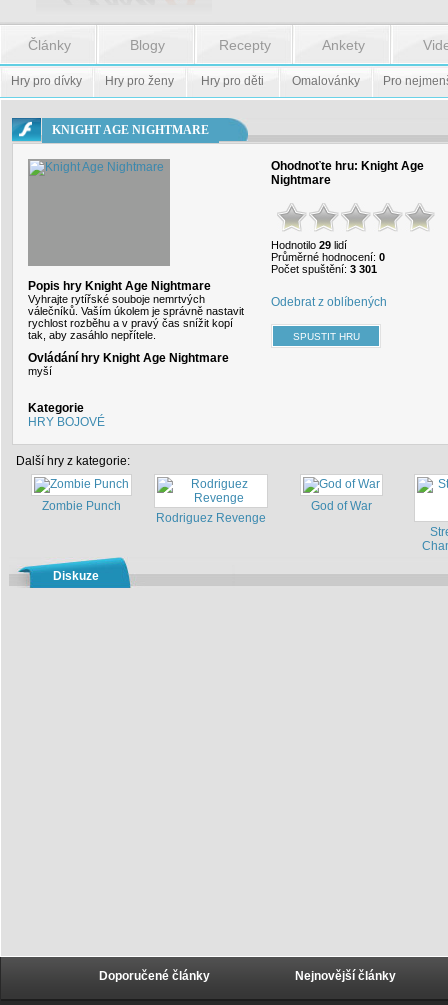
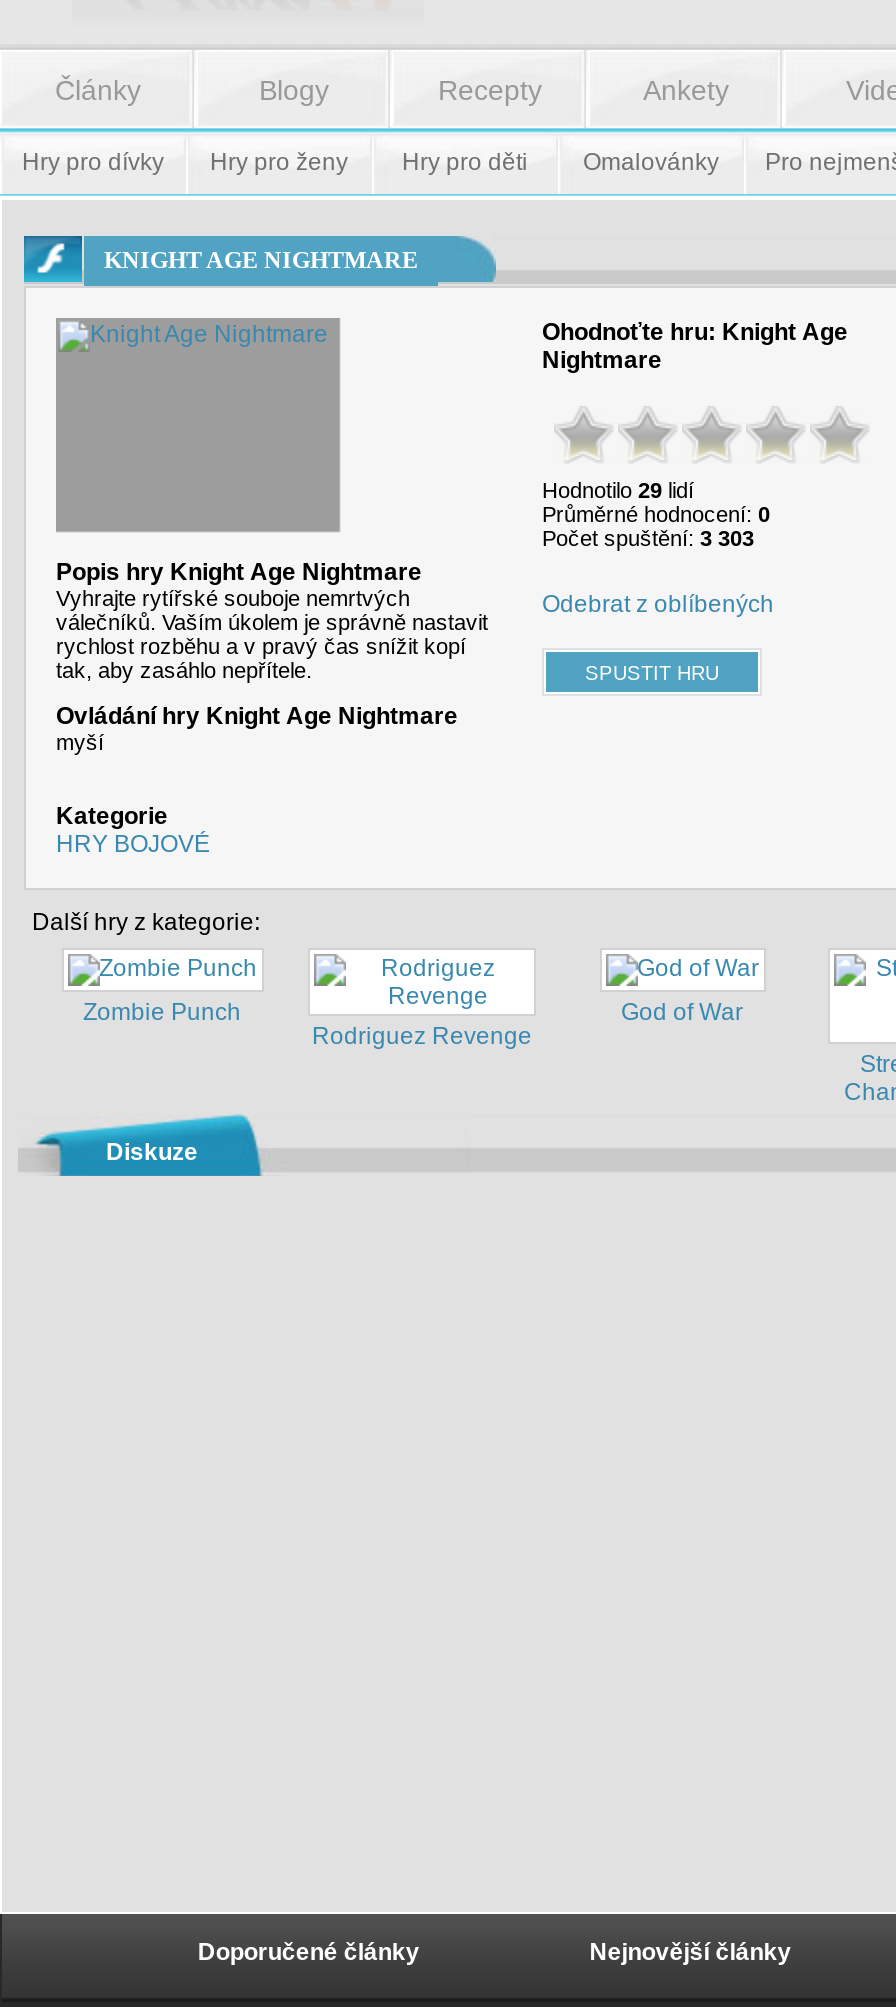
[271,263,377,275] Počet spuštění: 3 301 -> [542,526,754,550] Počet spuštění: 3 303

